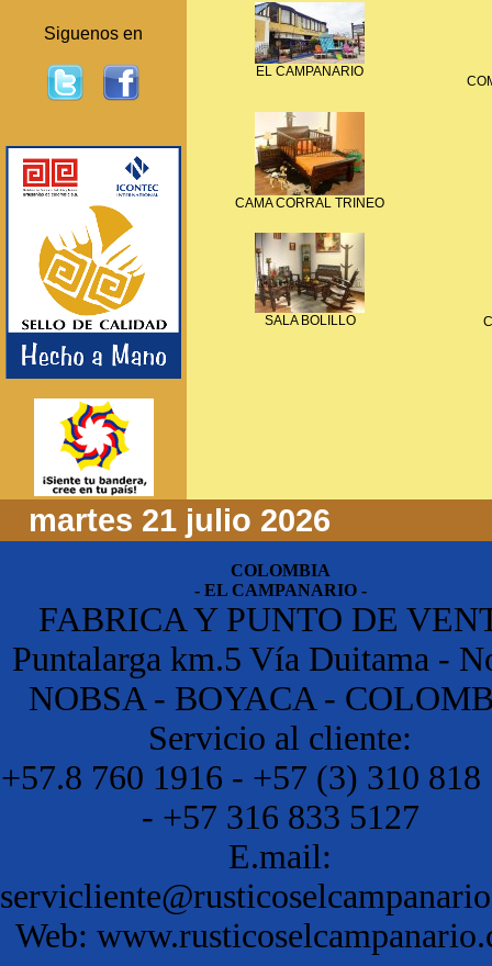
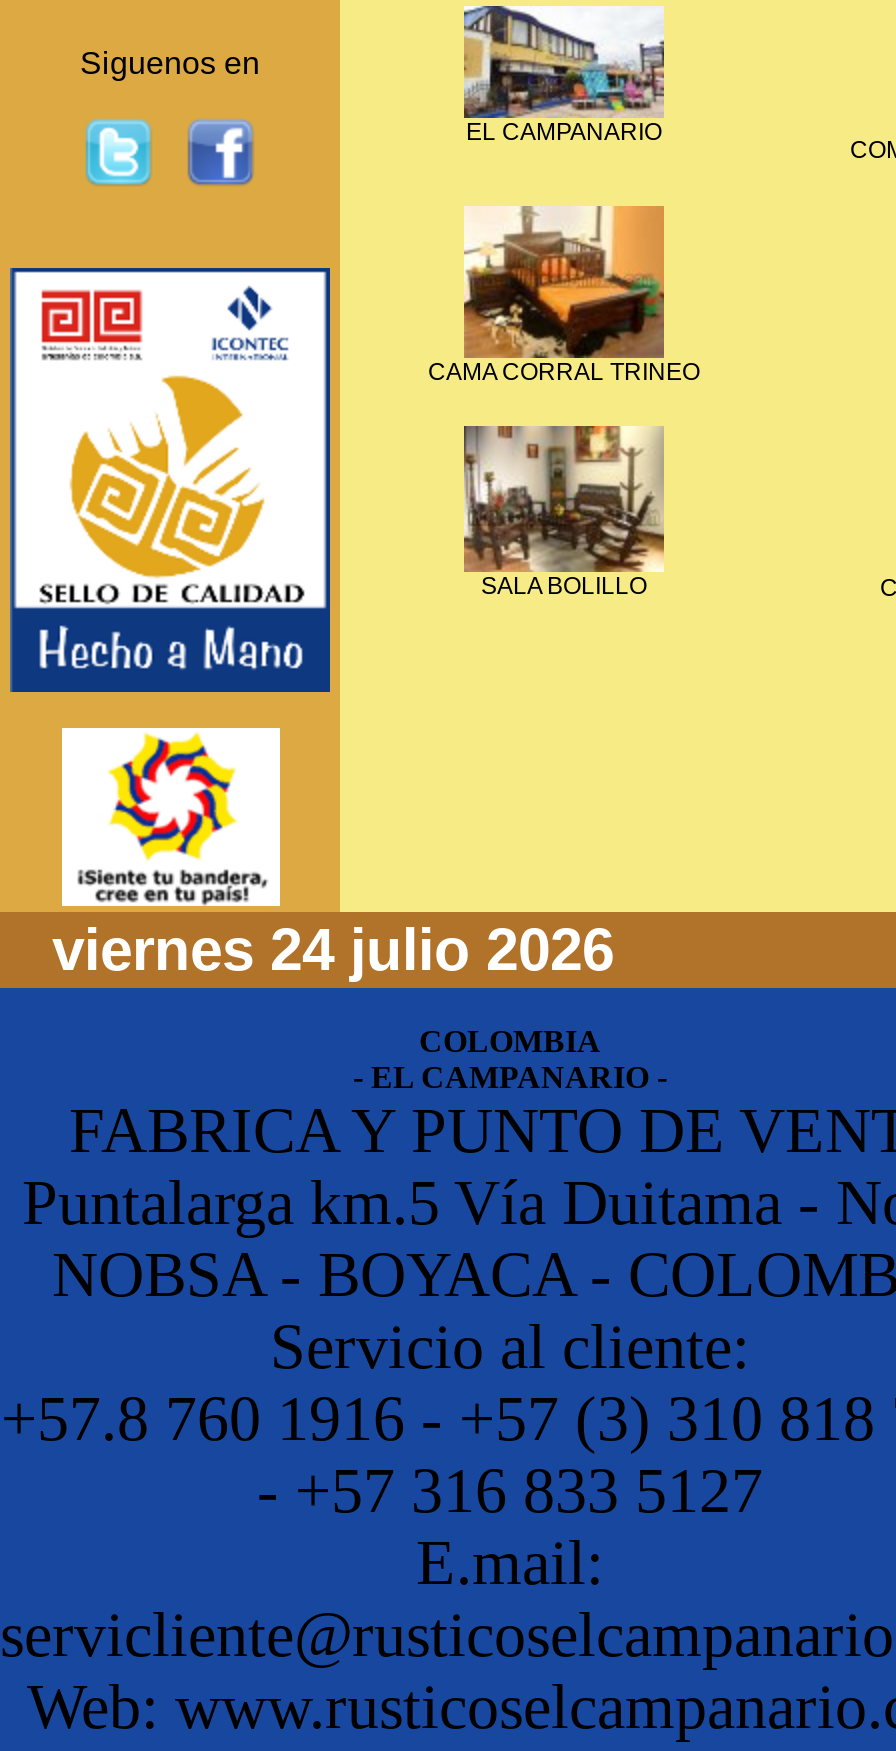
[2,502,348,538] martes 21 julio 2026 -> [4,916,646,982] viernes 24 julio 2026

